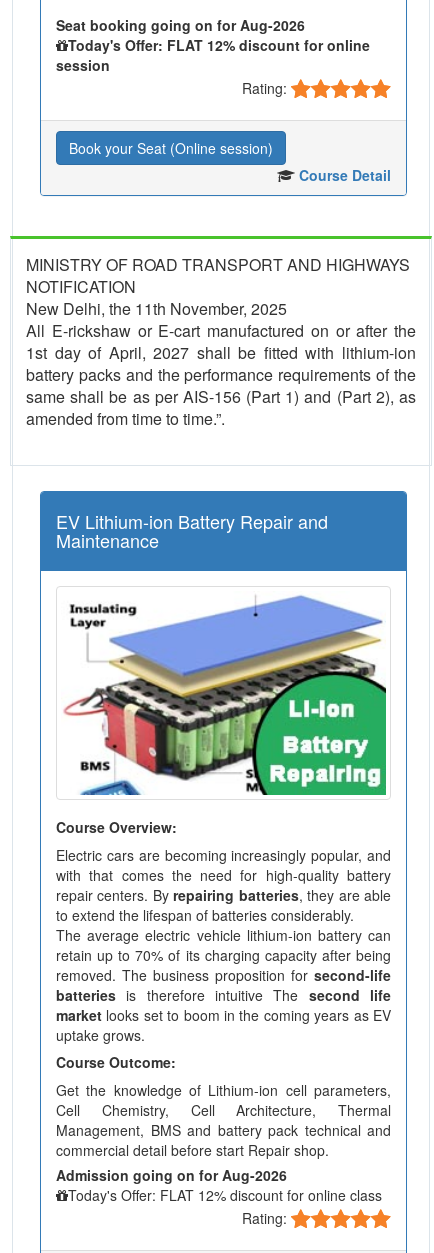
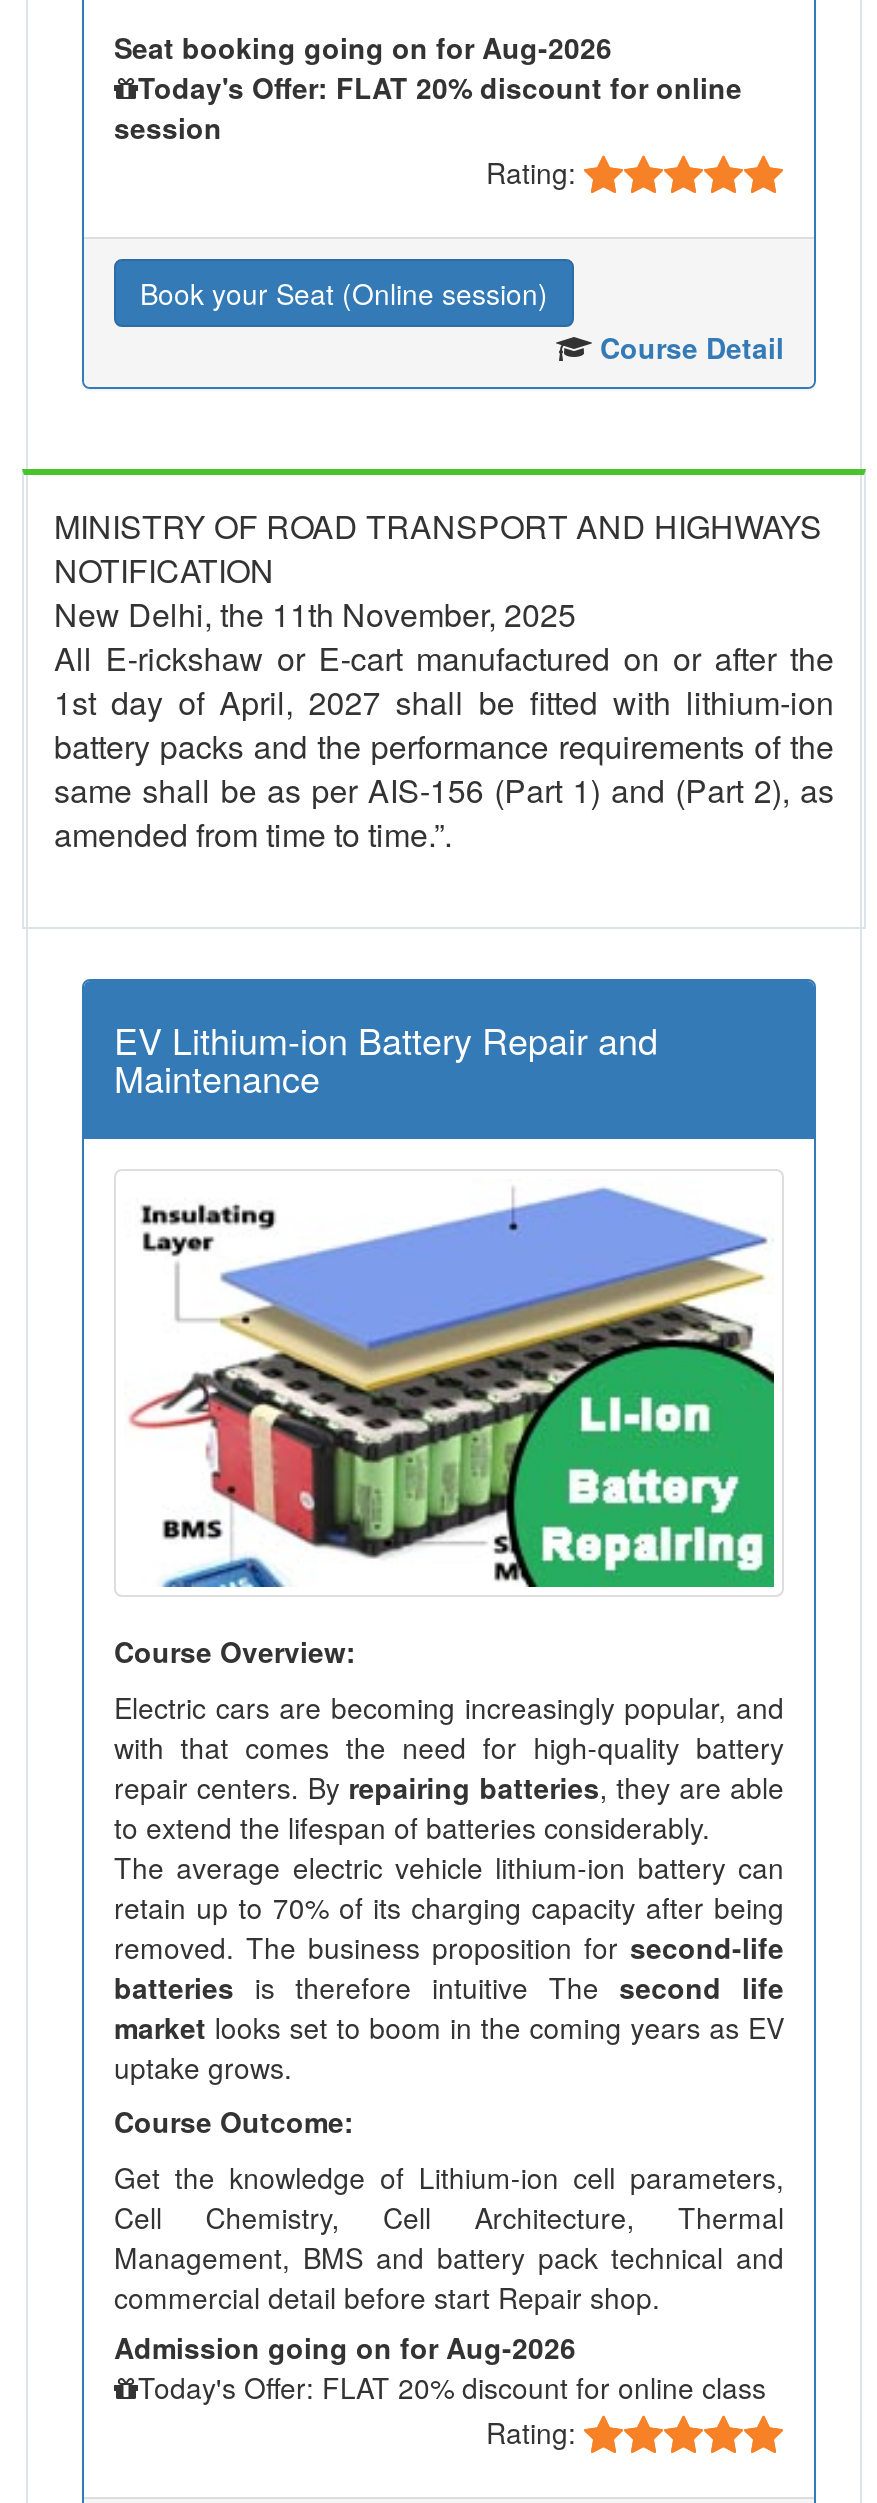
[68,35,370,55] Today's Offer: FLAT 12% discount for online -> [138,66,742,106] Today's Offer: FLAT 20% discount for online
[68,1185,382,1205] Today's Offer: FLAT 12% discount for online class -> [138,2367,766,2407] Today's Offer: FLAT 20% discount for online class

